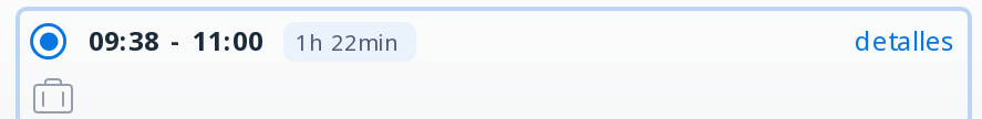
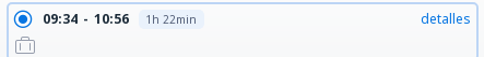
[89,22,159,59] 09:38 -> [43,10,78,28] 09:34
[193,22,263,59] 11:00 -> [94,10,129,28] 10:56

